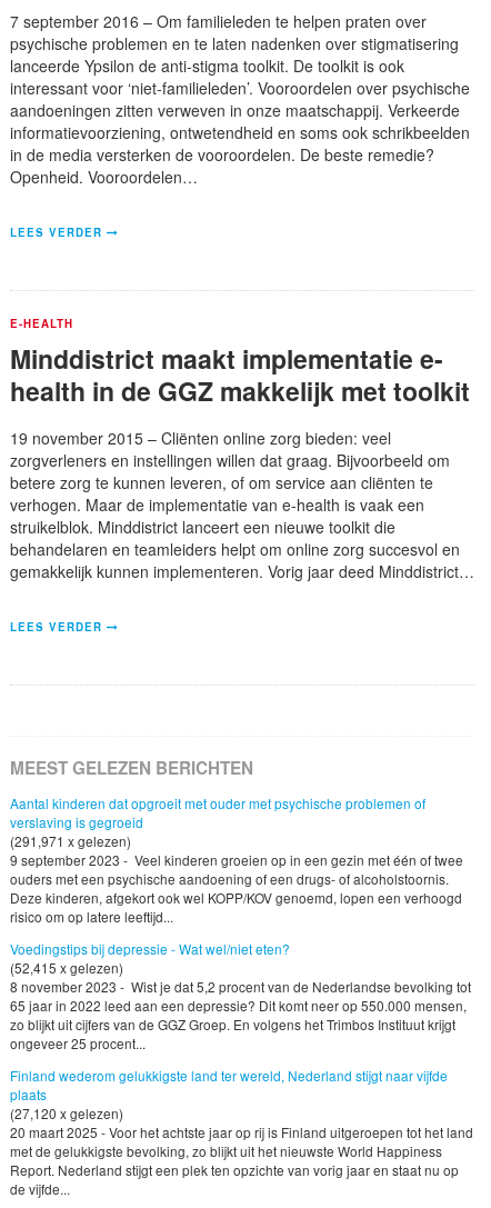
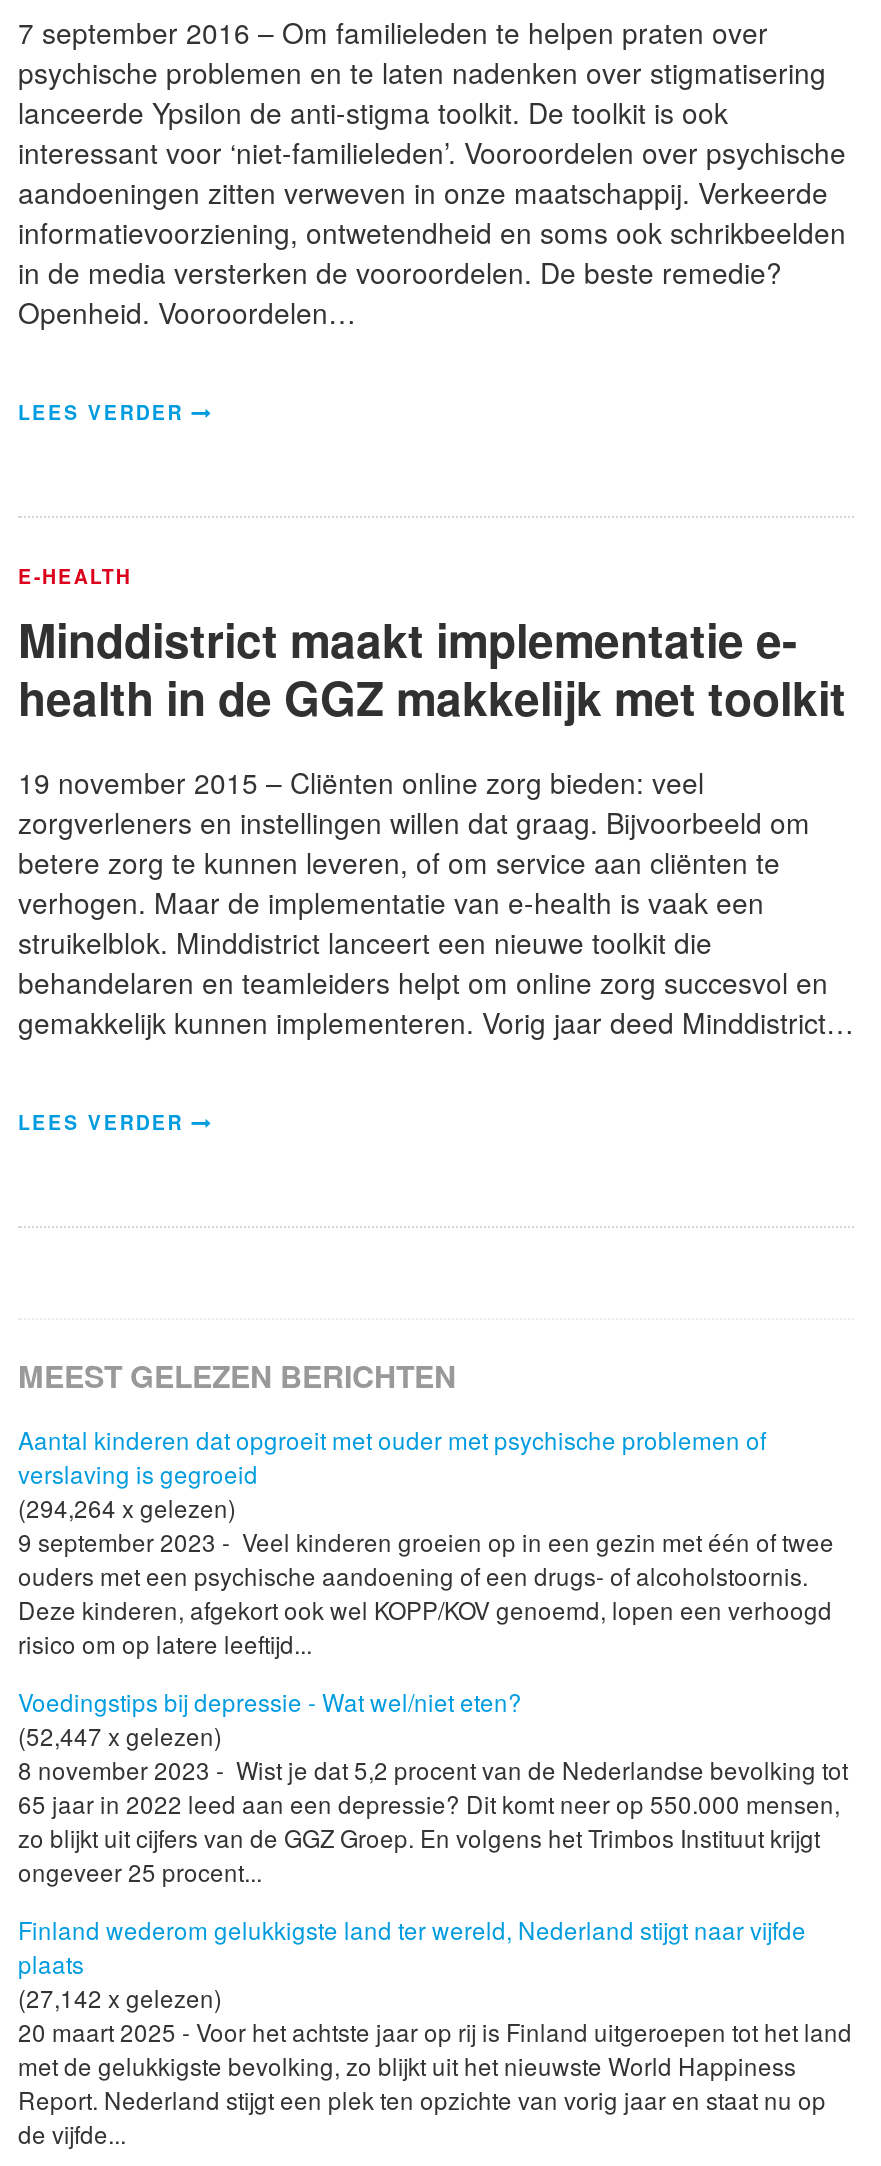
[10,832,131,851] (291,971 x gelezen) -> [18,1491,236,1525] (294,264 x gelezen)
[10,958,123,977] (52,415 x gelezen) -> [18,1719,222,1753] (52,447 x gelezen)
[10,1104,123,1123] (27,120 x gelezen) -> [18,1980,222,2014] (27,142 x gelezen)

